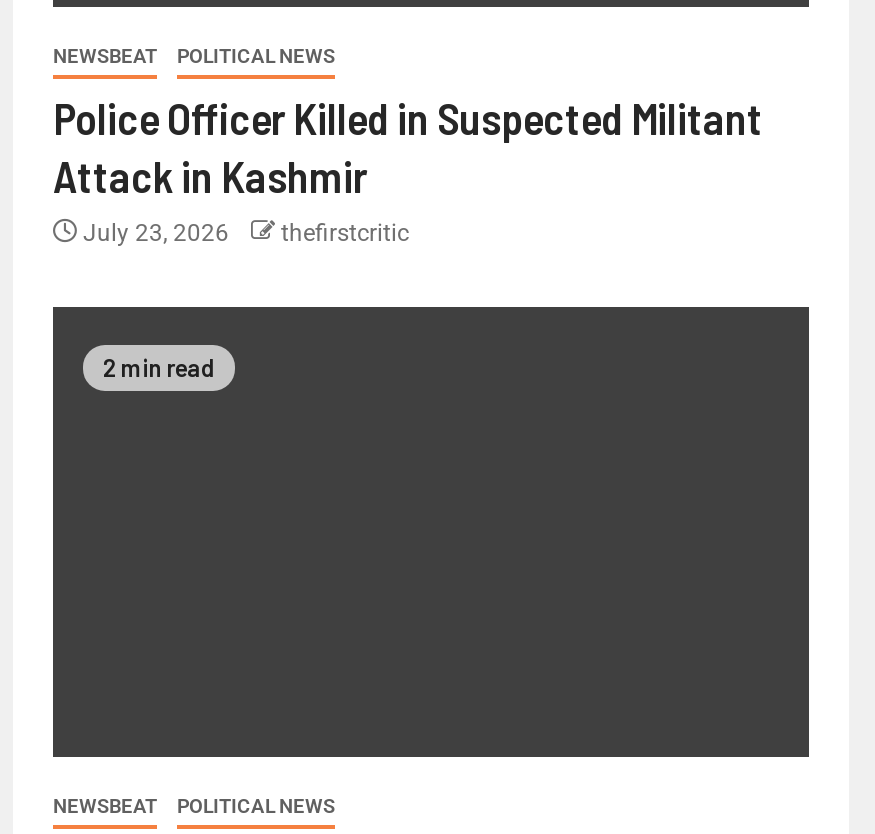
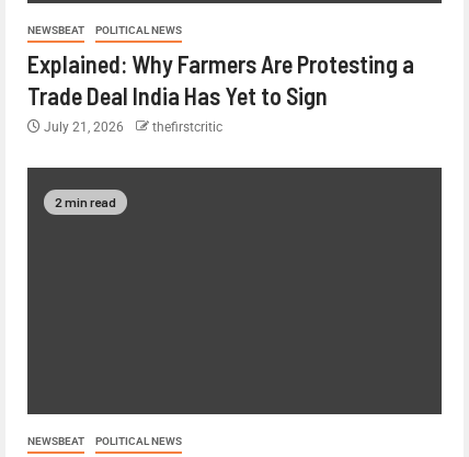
[53,90,763,246] Police Officer Killed in Suspected Militant | Attack in Kashmir | July 23, 2026 -> [27,50,414,135] Explained: Why Farmers Are Protesting a | Trade Deal India Has Yet to Sign | July 21, 2026

